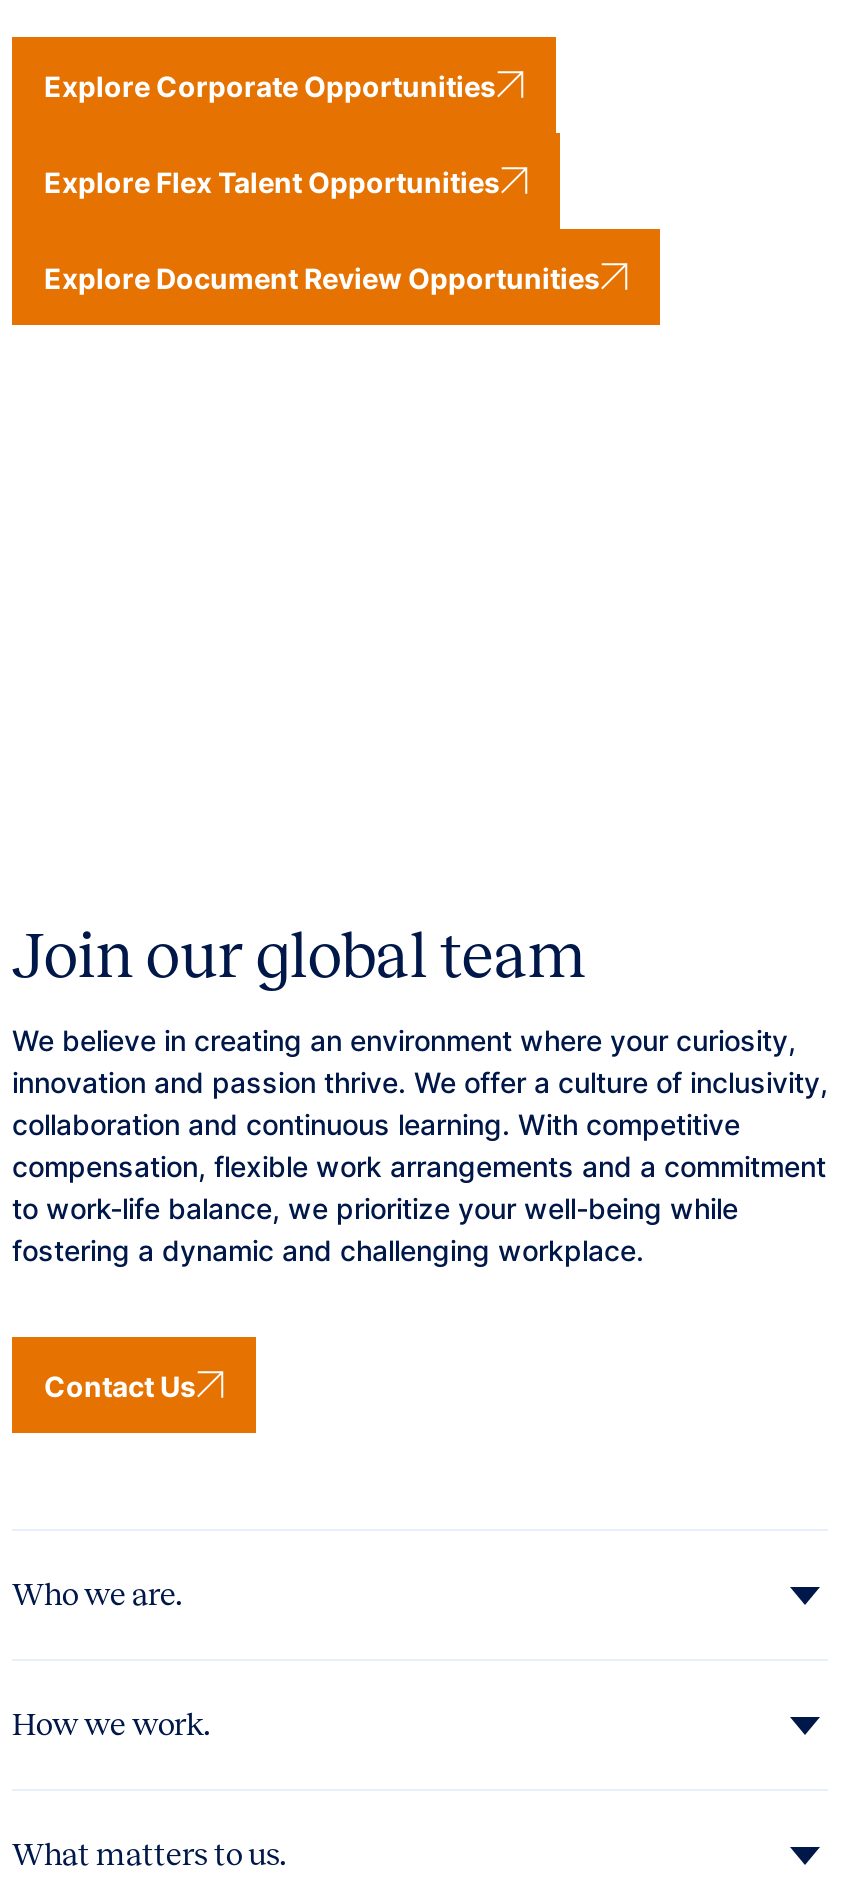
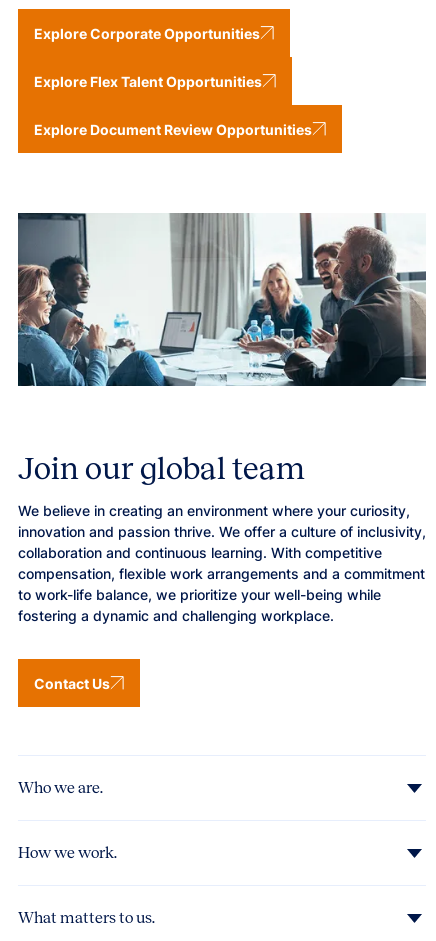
none -> [17,212,427,387] [image]

